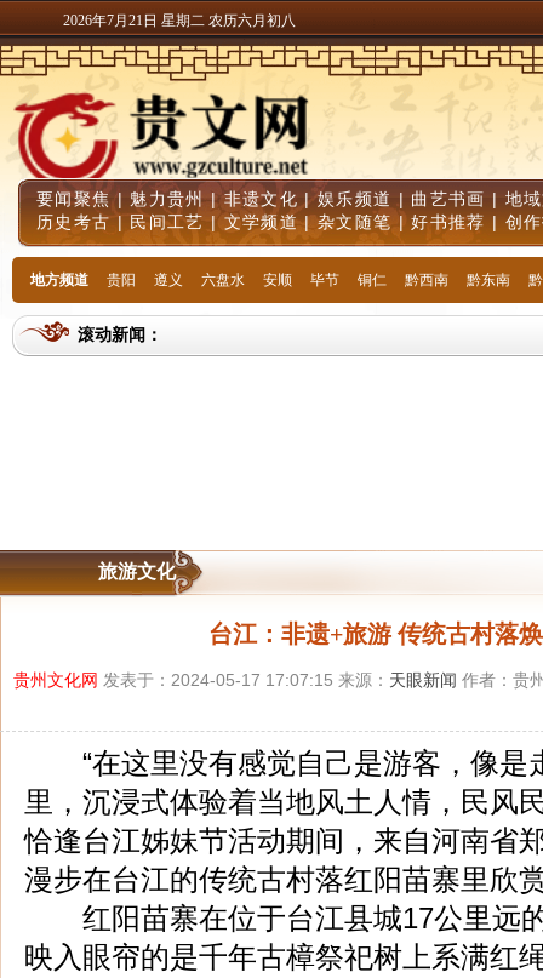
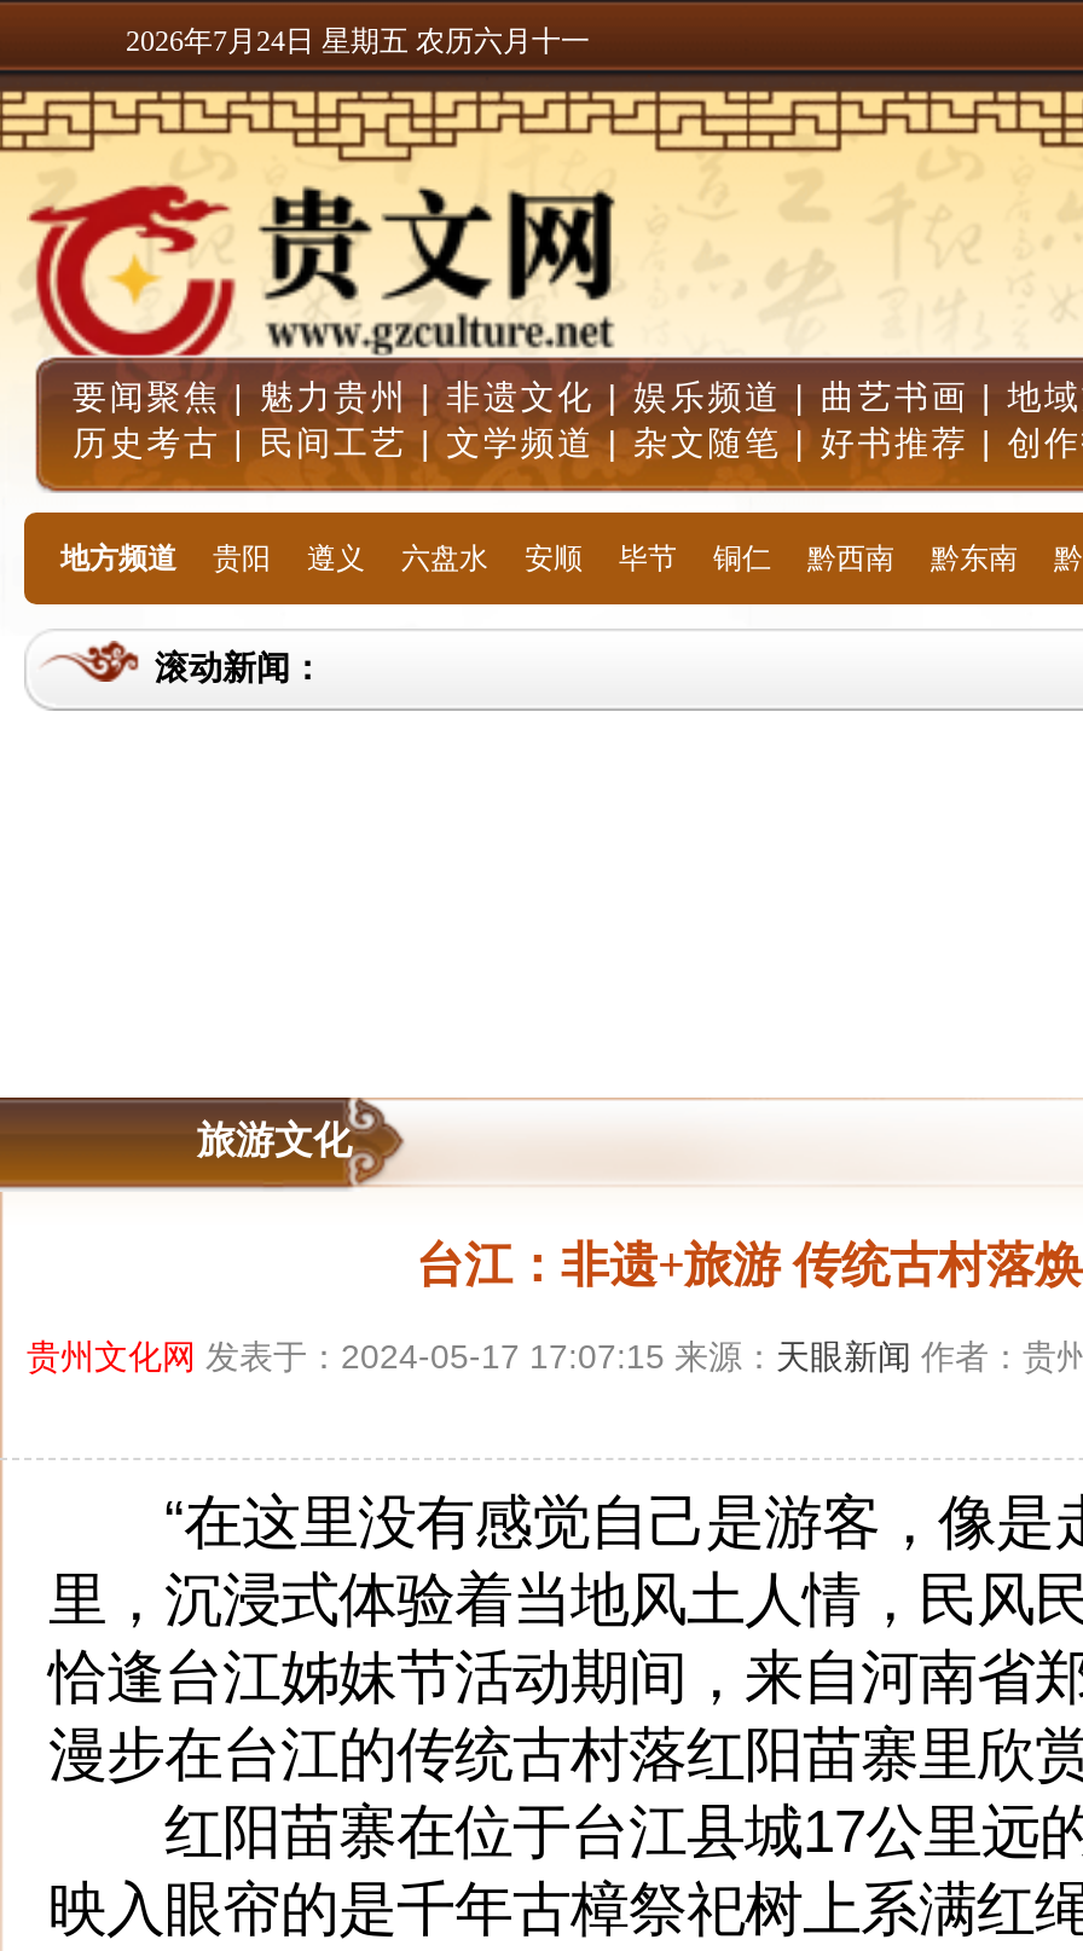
[63,12,296,29] 2026年7月21日 星期二 农历六月初八 -> [126,24,590,58] 2026年7月24日 星期五 农历六月十一

